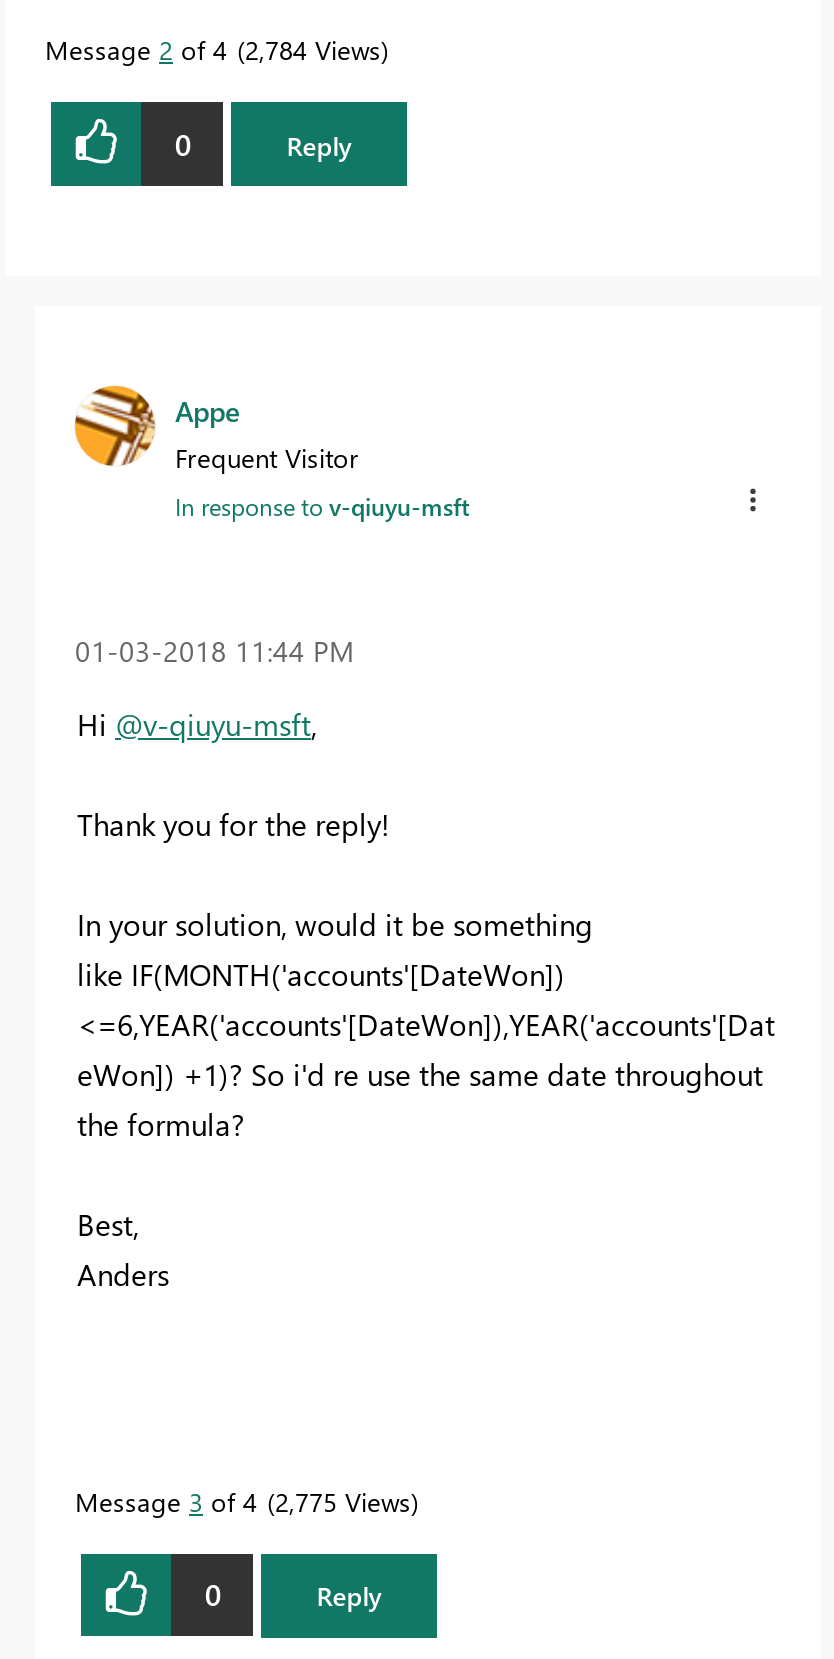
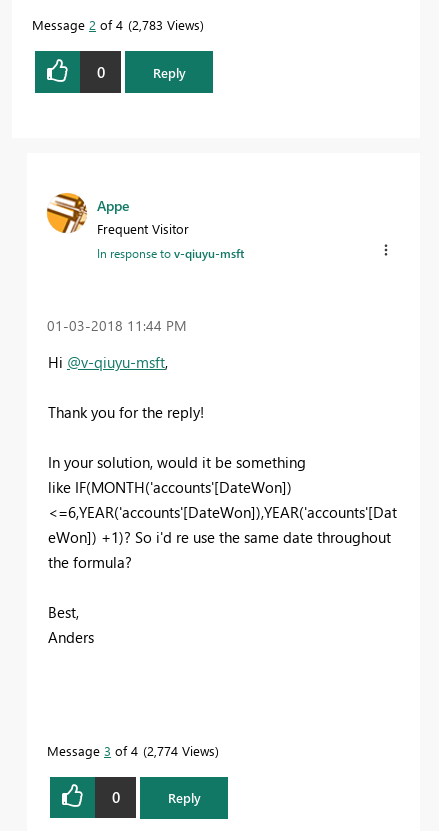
[45,32,381,66] Message 2 of 4 2,784 Views -> [32,16,200,33] Message 2 of 4 2,783 Views
[75,1483,411,1517] Message 3 of 4 2,775 Views -> [47,741,215,758] Message 3 of 4 2,774 Views

